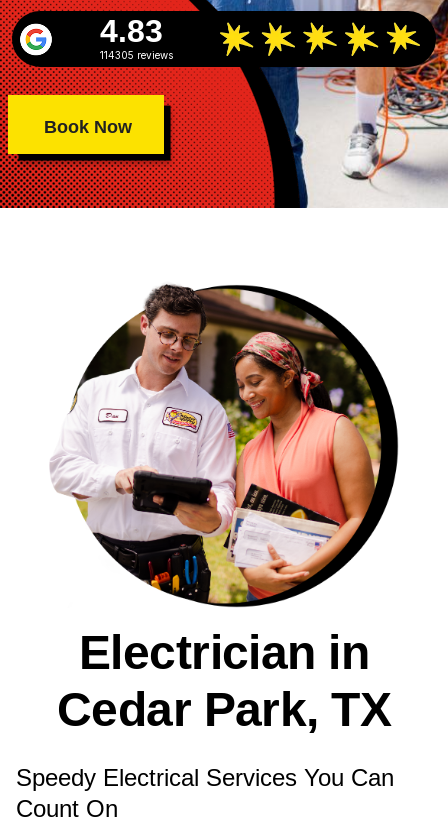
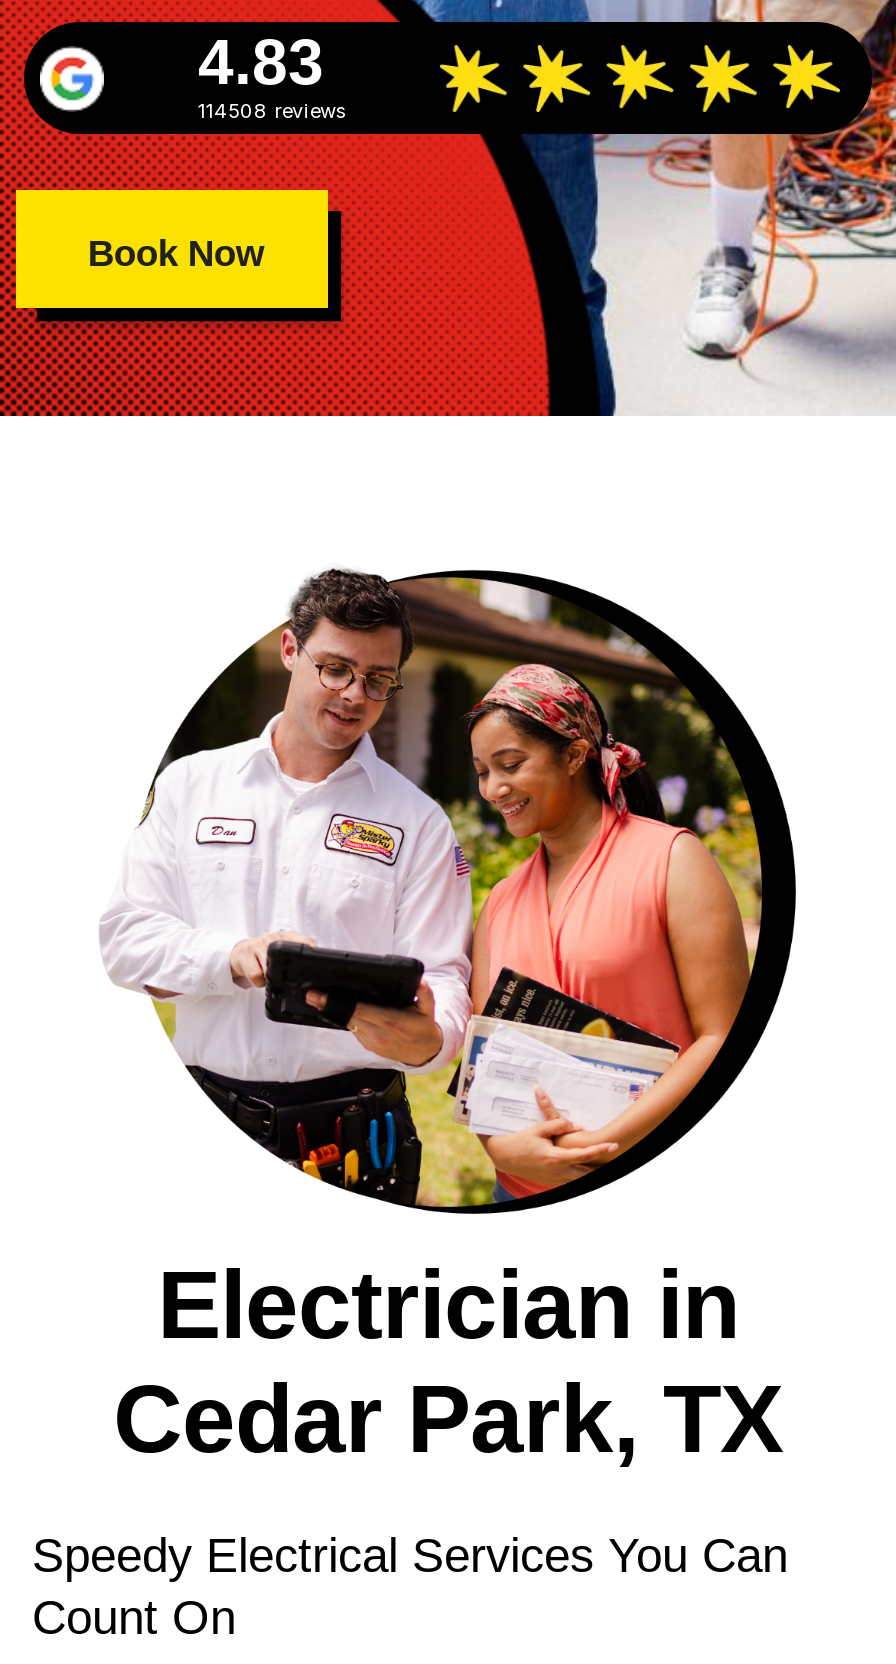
[99,49,172,61] 114305 reviews -> [198,98,346,122] 114508 reviews

